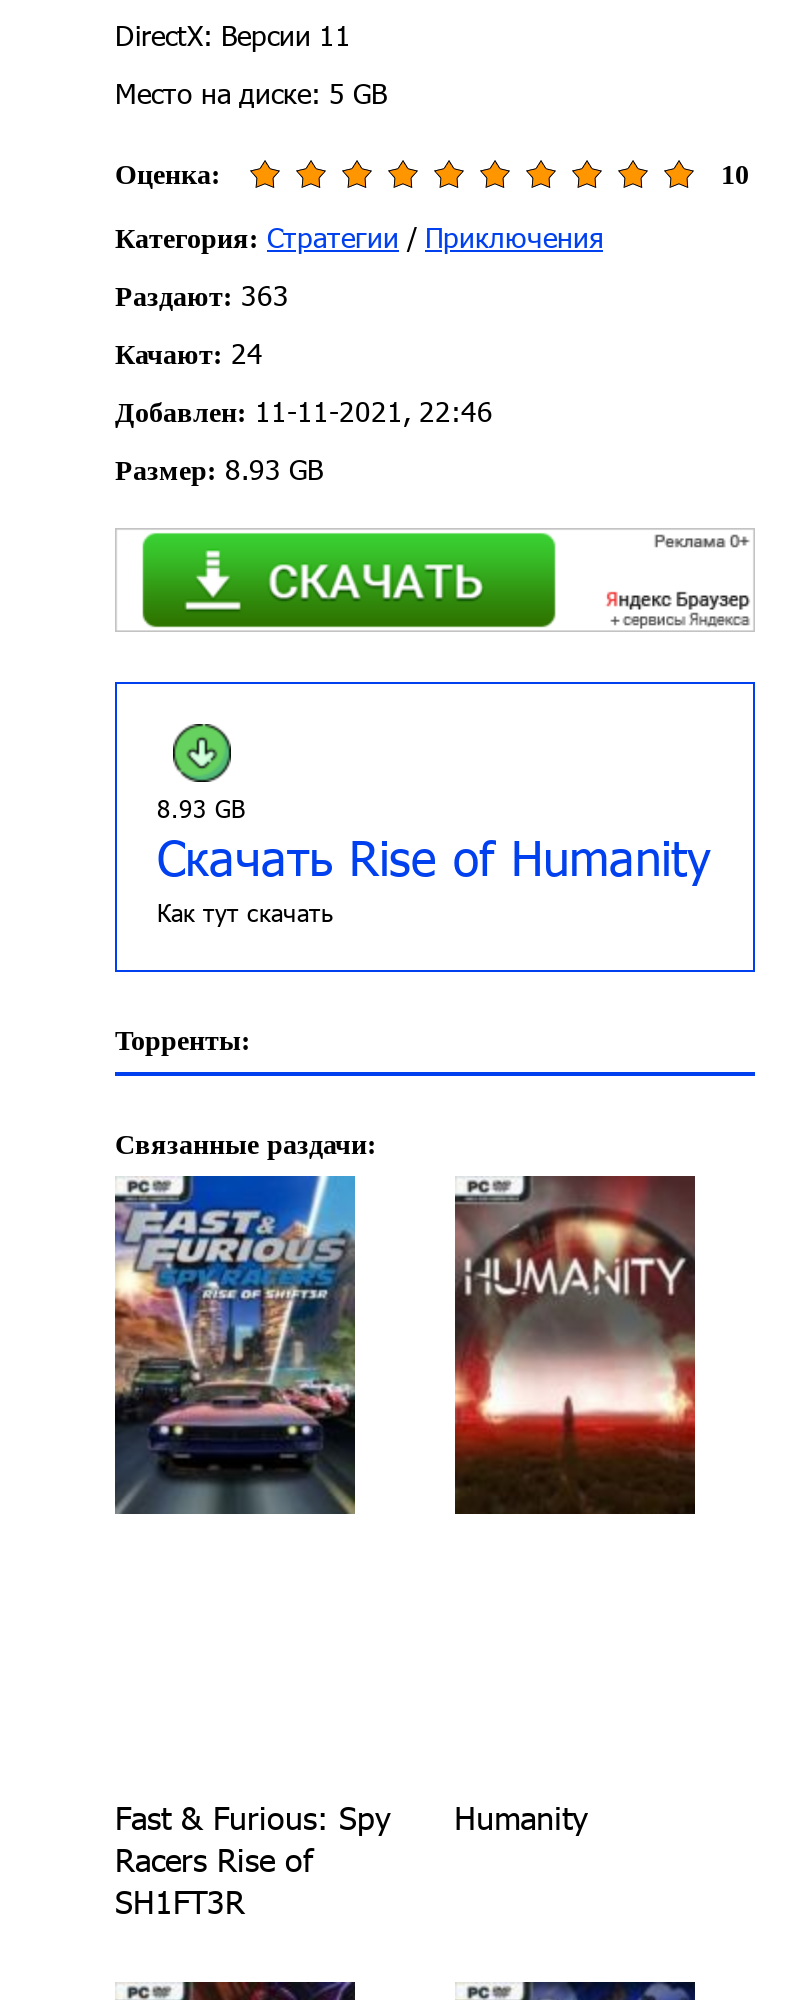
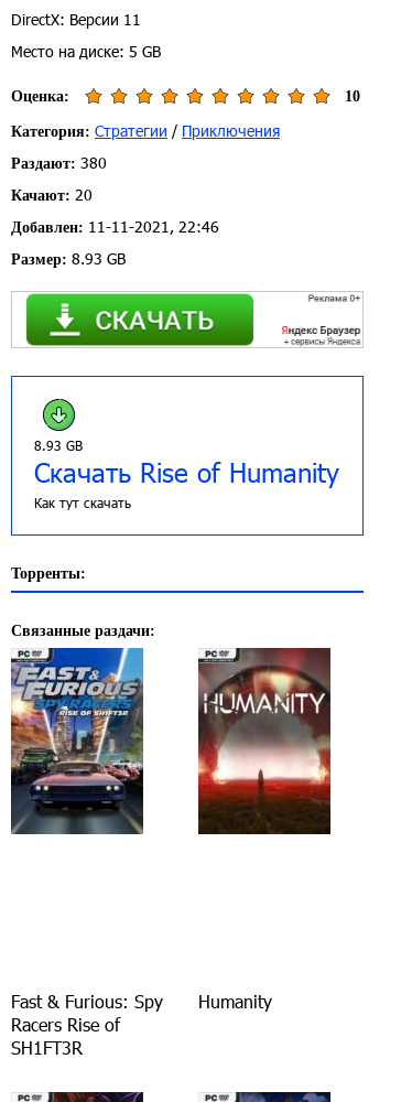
[115,276,289,314] Раздают: 363 -> [11,152,107,173] Раздают: 380
[115,334,263,372] Качают: 24 -> [11,184,93,205] Качают: 20

